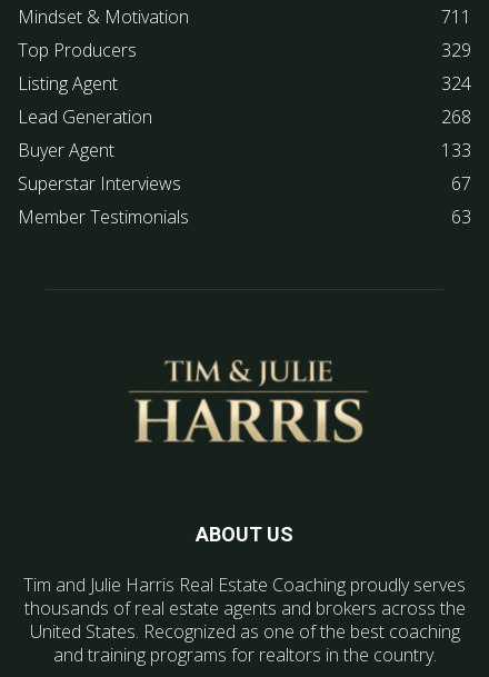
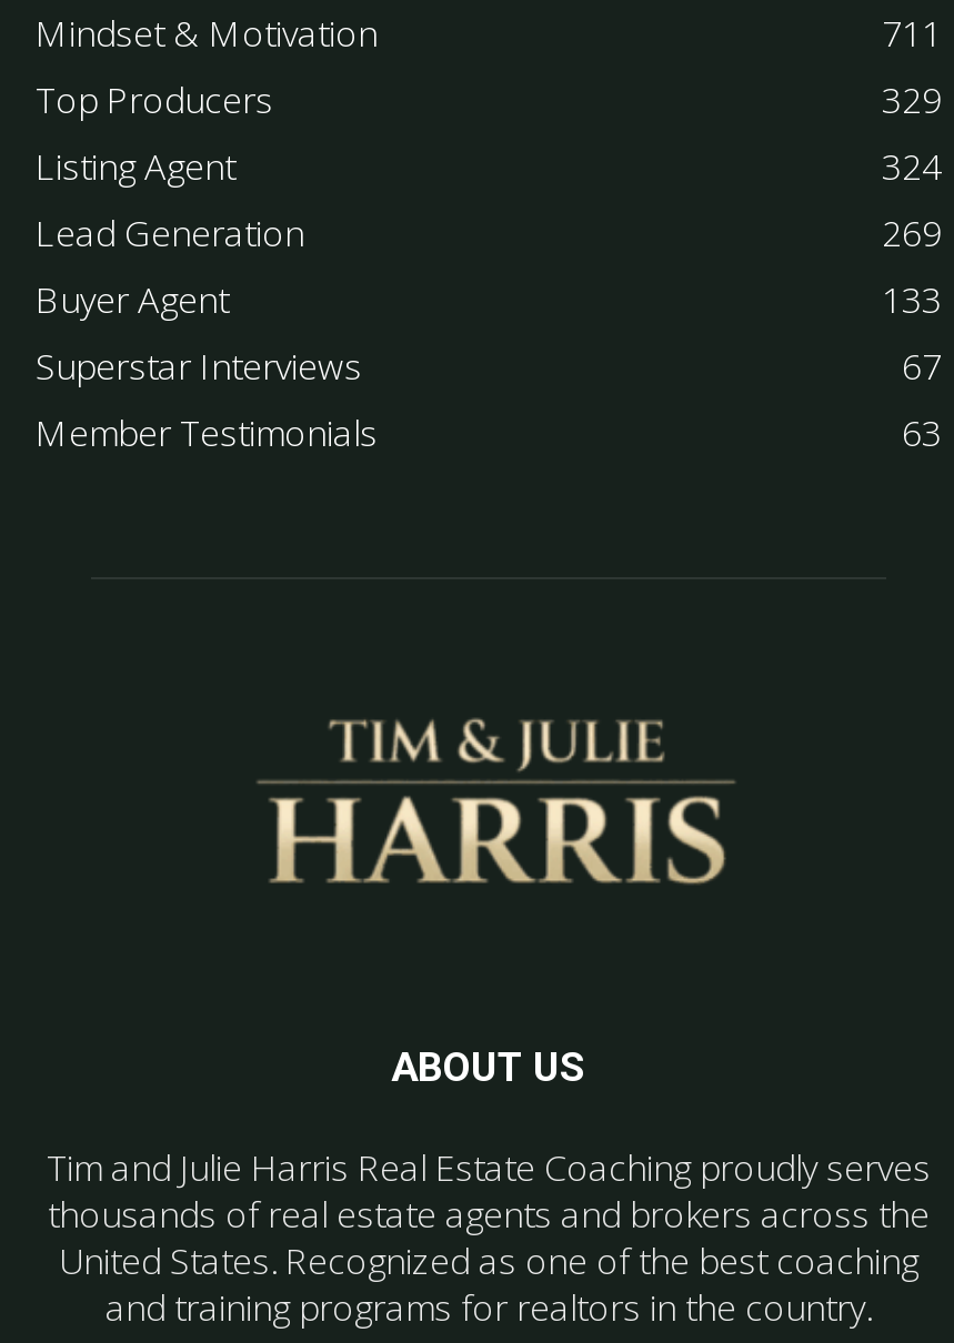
[441,105,471,129] 268 -> [882,209,942,258] 269

